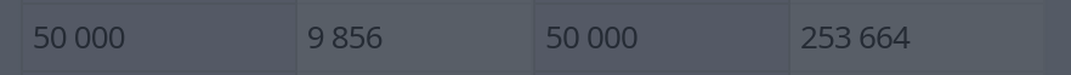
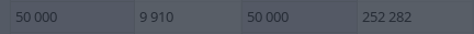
[307,13,382,57] 9 856 -> [139,6,173,26] 9 910
[800,13,909,57] 253 664 -> [362,6,411,26] 252 282

